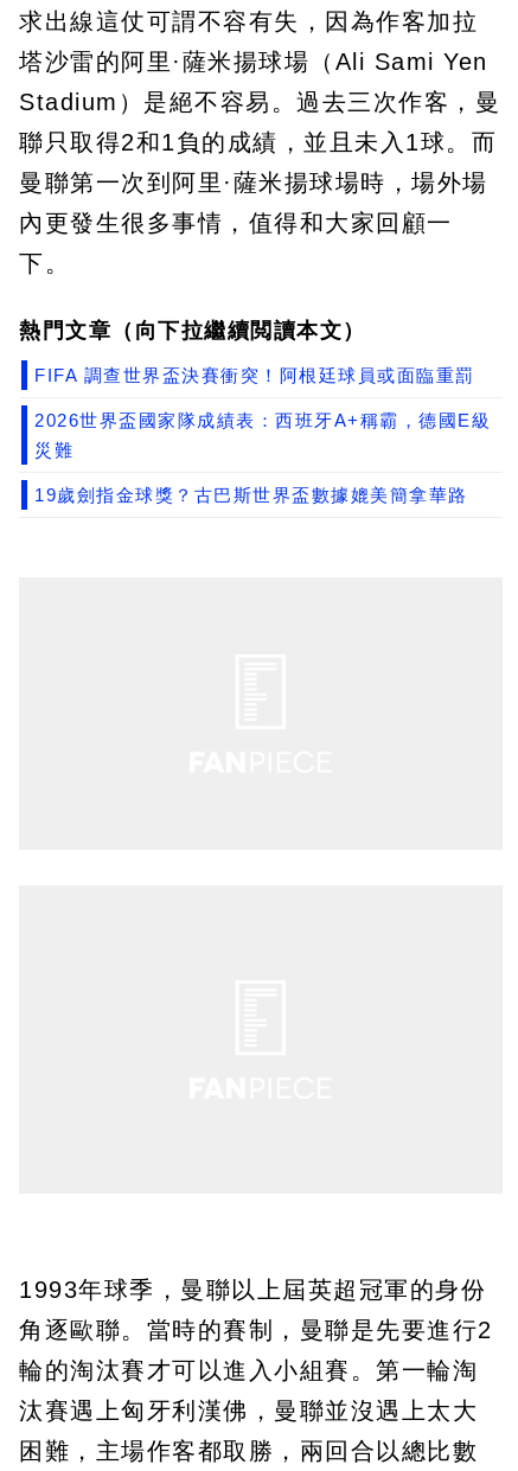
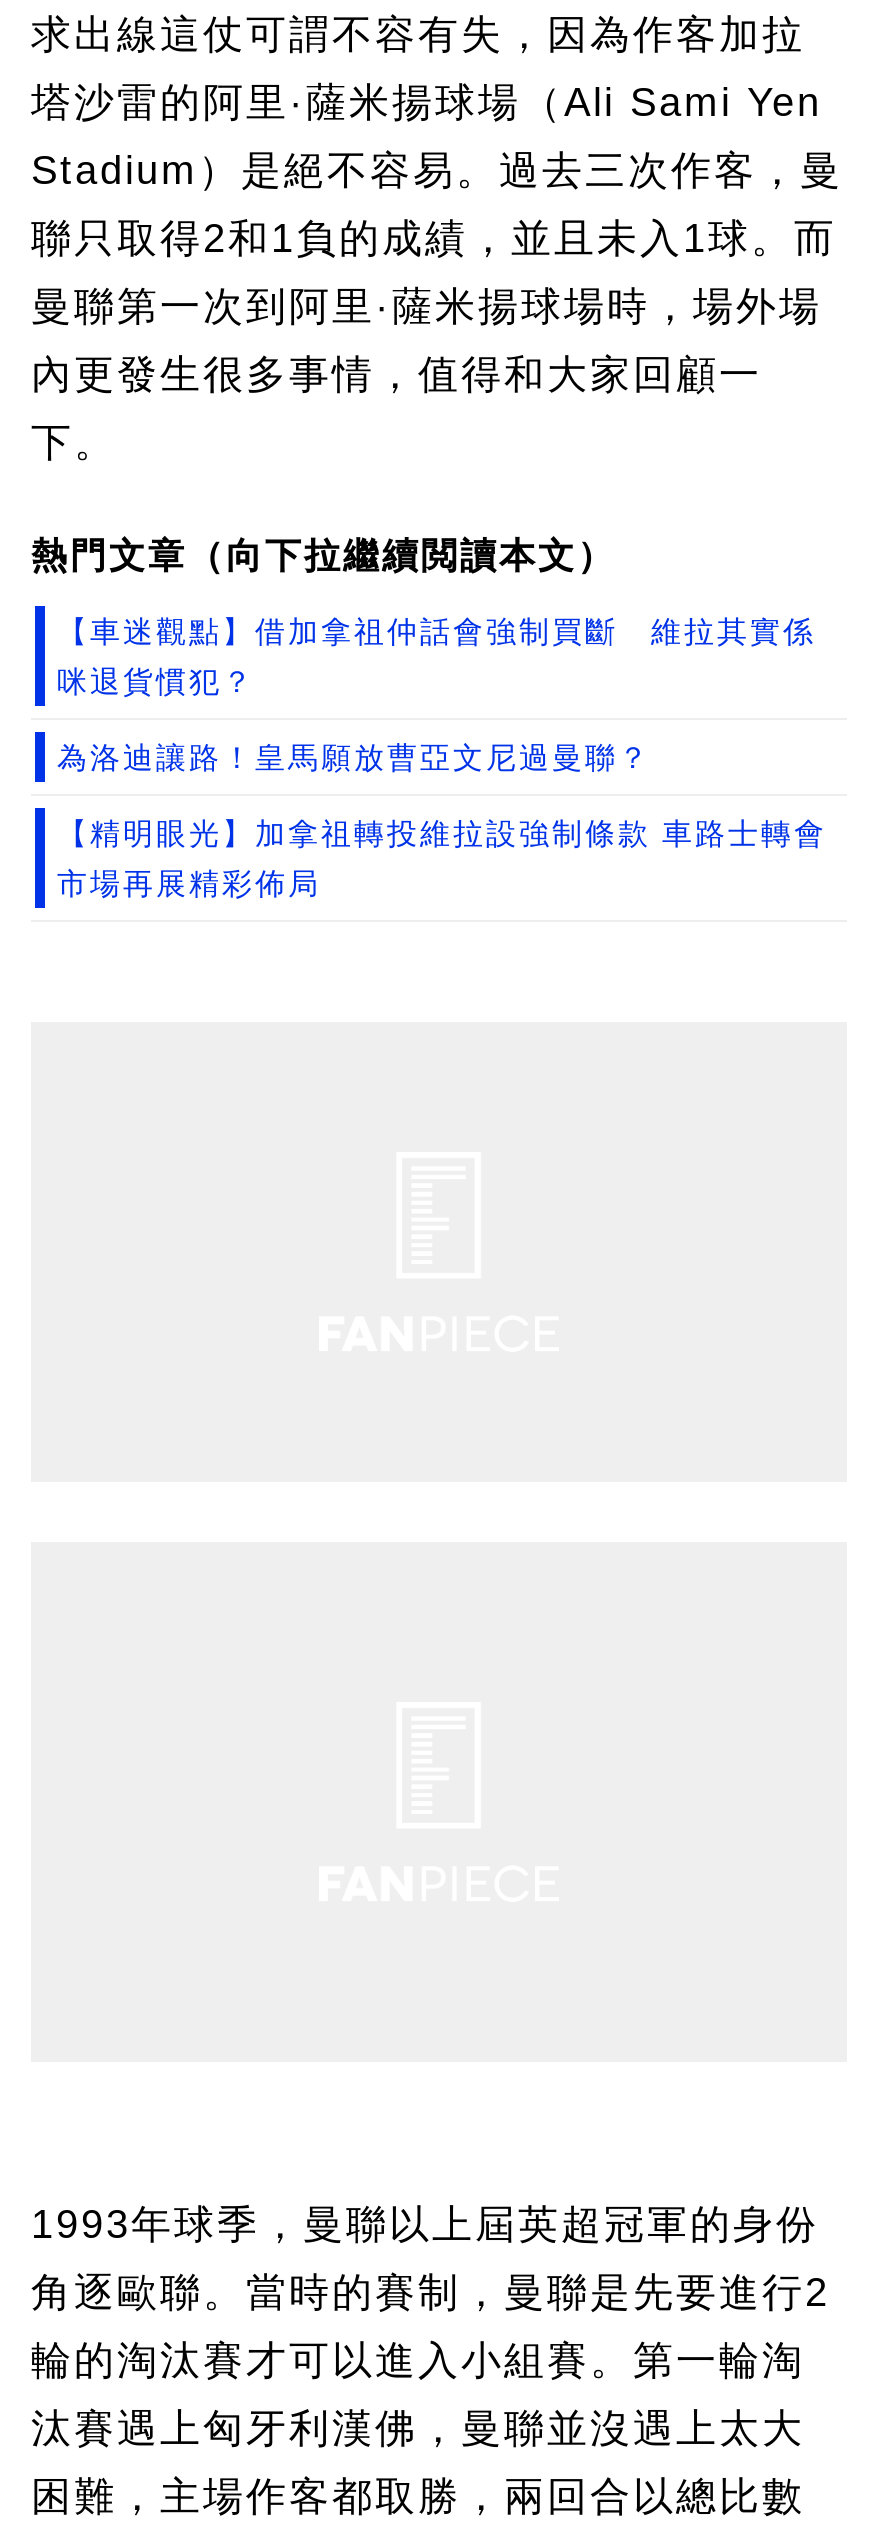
[34,365,491,505] FIFA 調查世界盃決賽衝突！阿根廷球員或面臨重罰 | 2026世界盃國家隊成績表：西班牙A+稱霸，德國E級 | 災難 | 19歲劍指金球獎？古巴斯世界盃數據媲美簡拿華路 -> [57,614,827,900] 【車迷觀點】借加拿祖仲話會強制買斷 維拉其實係 | 咪退貨慣犯？ | 為洛迪讓路！皇馬願放曹亞文尼過曼聯？ | 【精明眼光】加拿祖轉投維拉設強制條款 車路士轉會 | 市場再展精彩佈局

